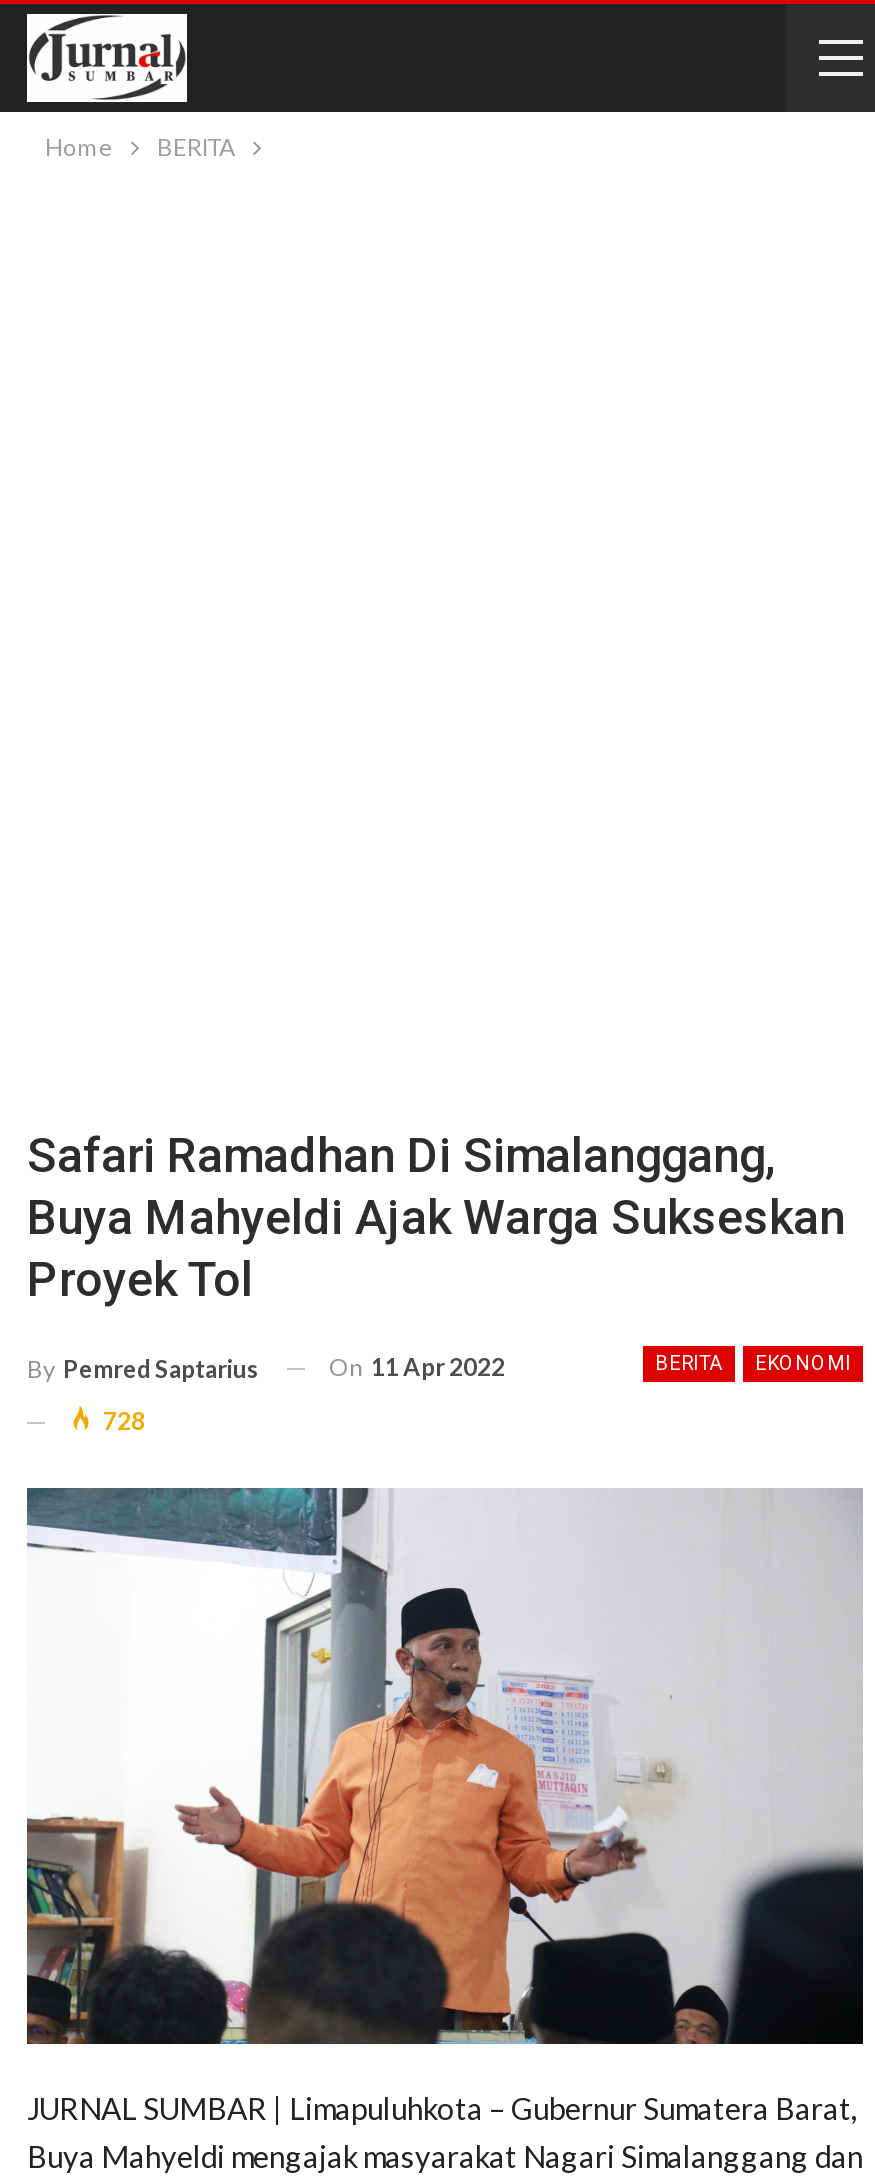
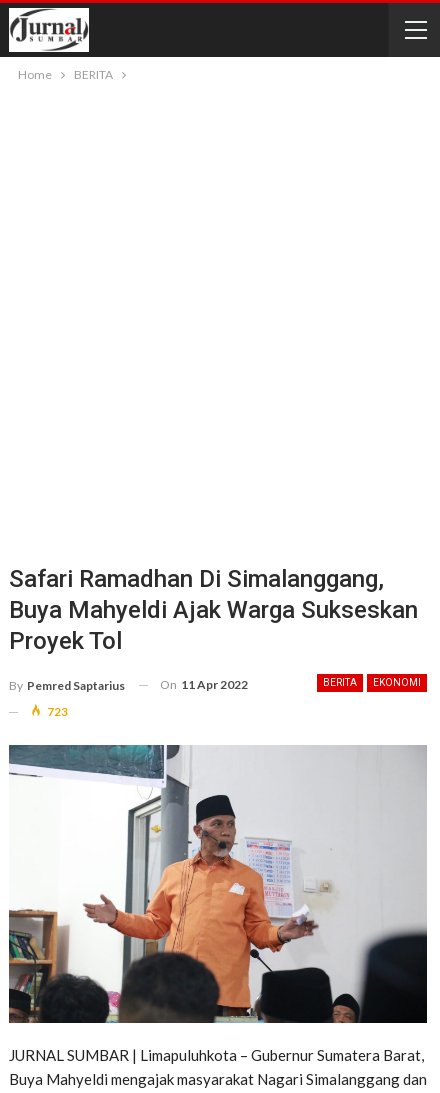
[99,1406,145,1436] 728 -> [45,704,68,719] 723

